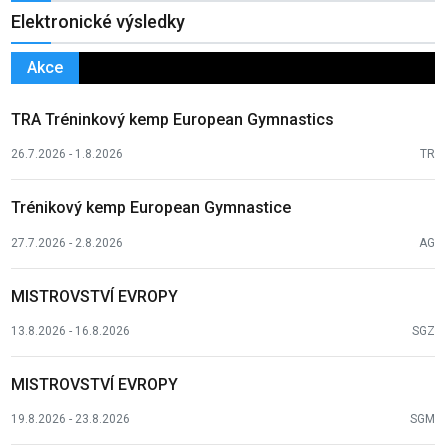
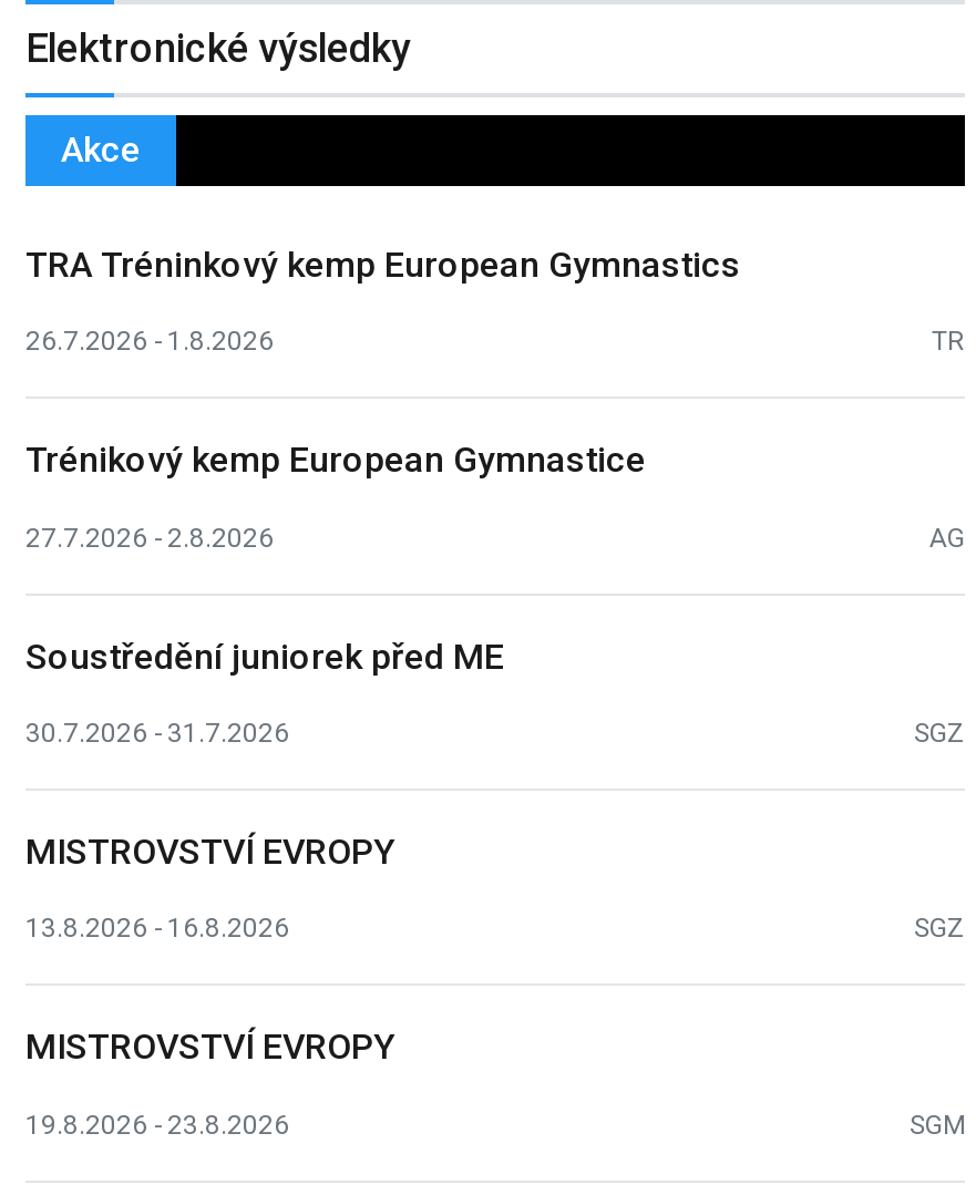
none -> [25,635,965,749] Soustředění juniorek před ME | 30.7.2026 - 31.7.2026 | SGZ

